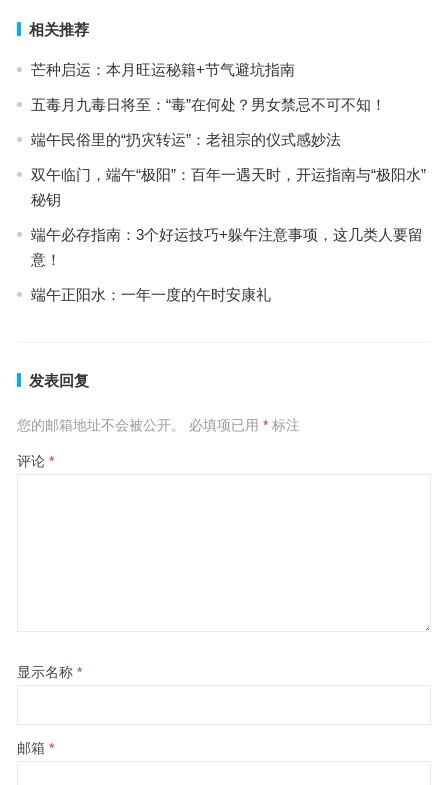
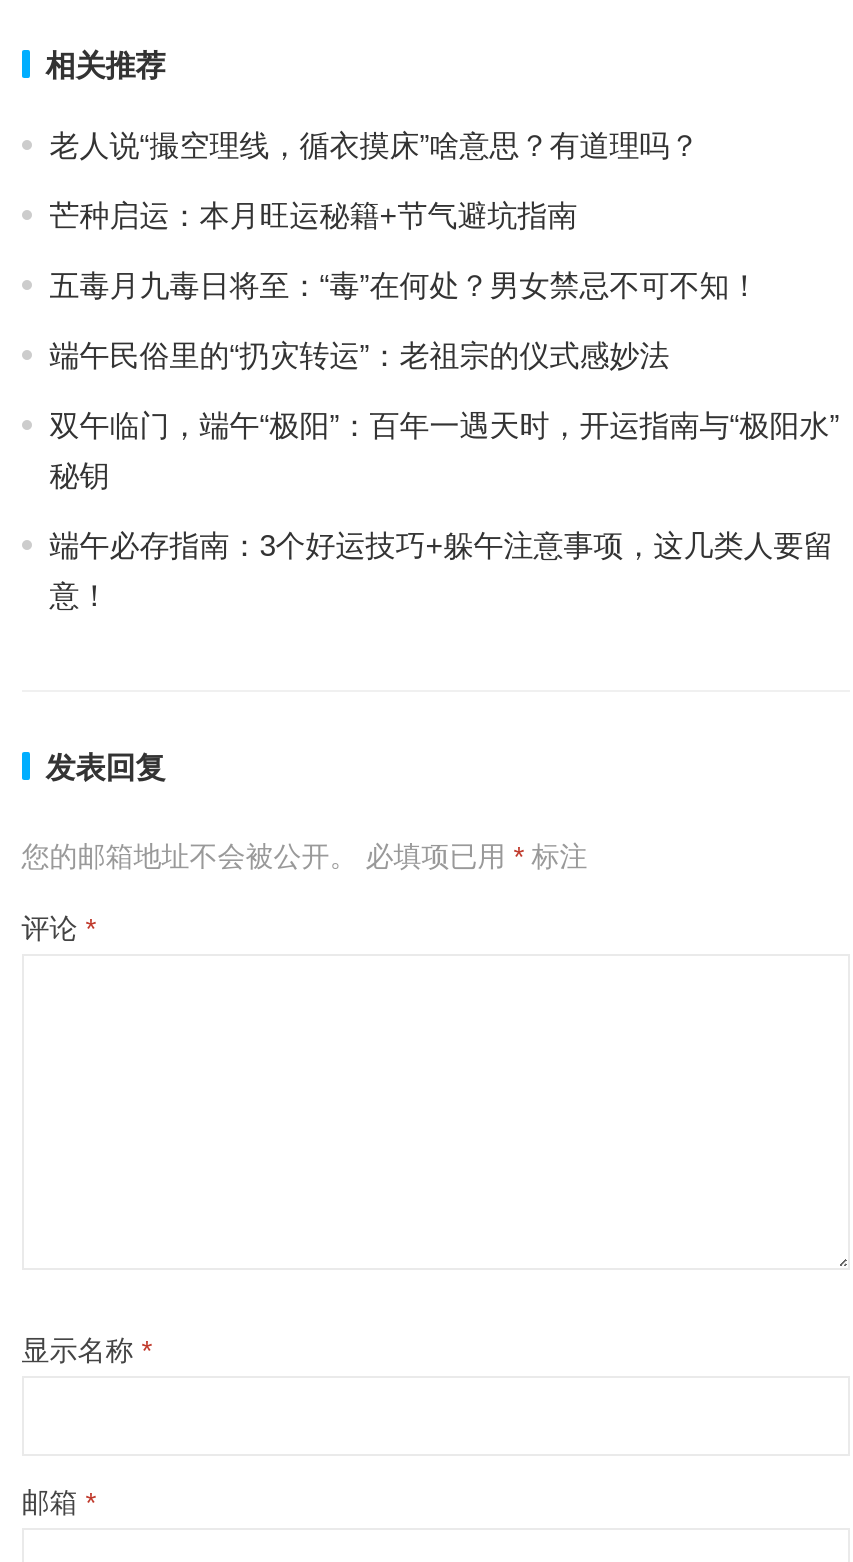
none -> [49,128,699,162] 老人说“撮空理线，循衣摸床”啥意思？有道理吗？
moved [31,61,426,268] -> [49,198,839,612]: 芒种启运：本月旺运秘籍+节气避坑指南 | 五毒月九毒日将至：“毒”在何处？男女禁忌不可不知！ | 端午民俗里的“扔灾转运”：老祖宗的仪式感妙法 | 双午临门，端午“极阳”：百年一遇天时，开运指南与“极阳水” | 秘钥 | 端午必存指南：3个好运技巧+躲午注意事项，这几类人要留 | 意！
[31,286,271,303] 端午正阳水：一年一度的午时安康礼 -> none

